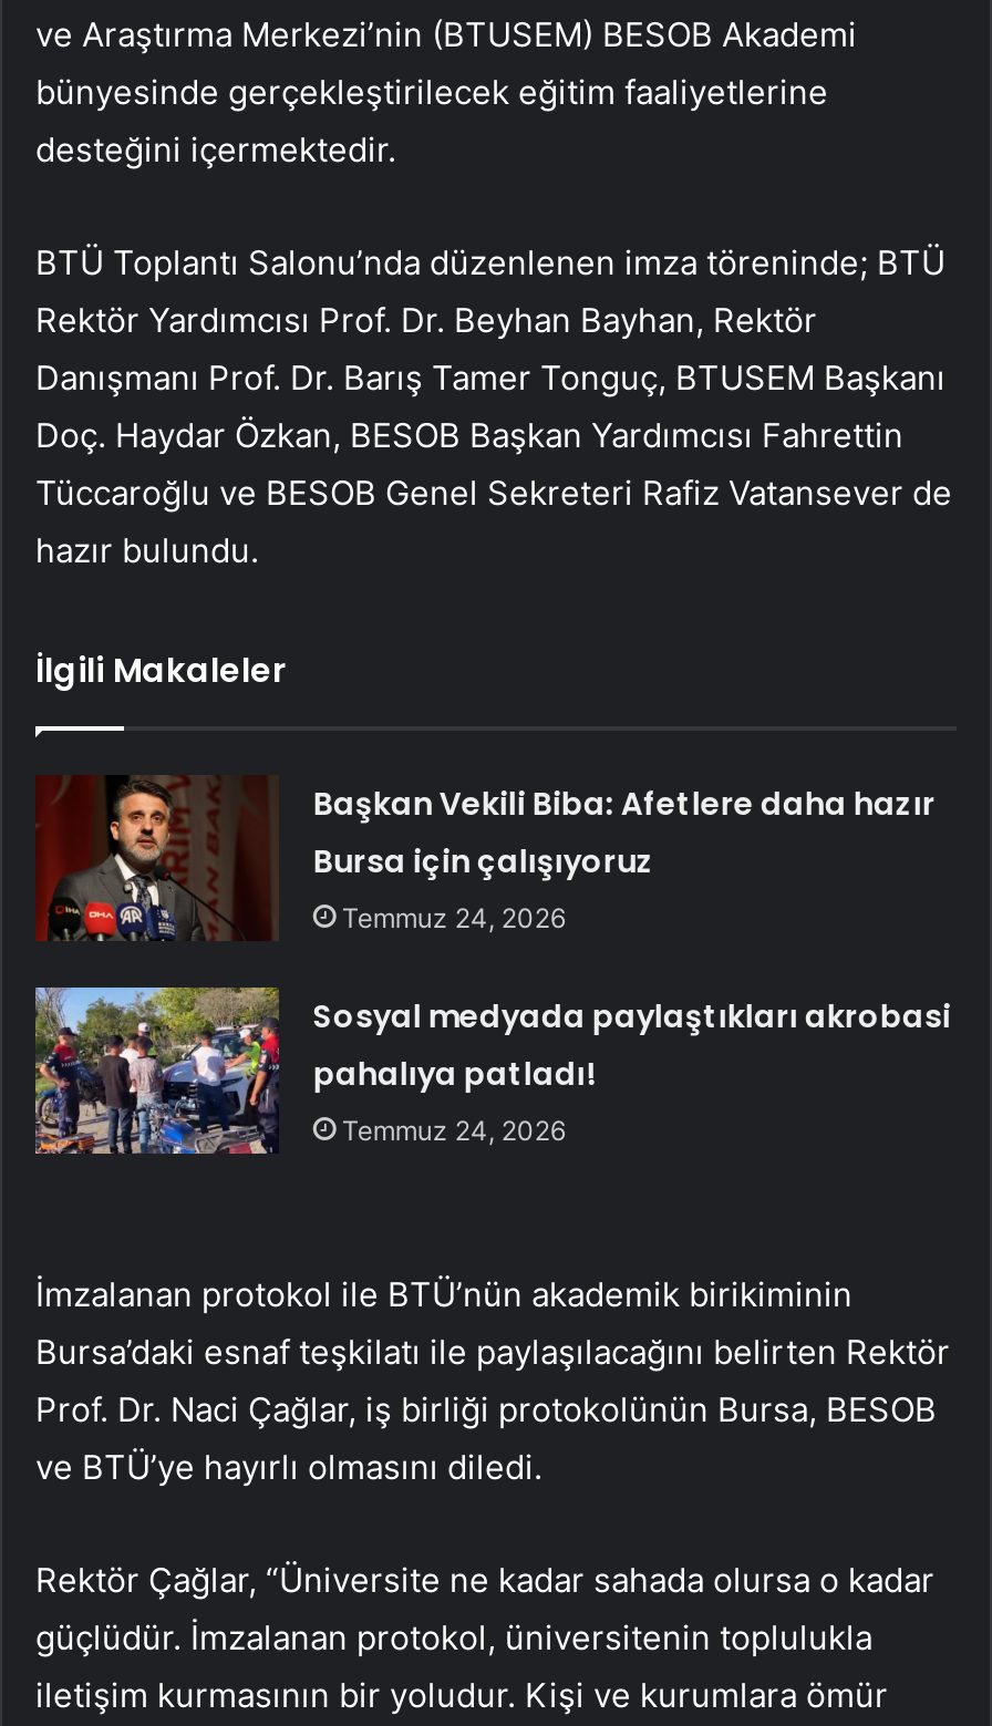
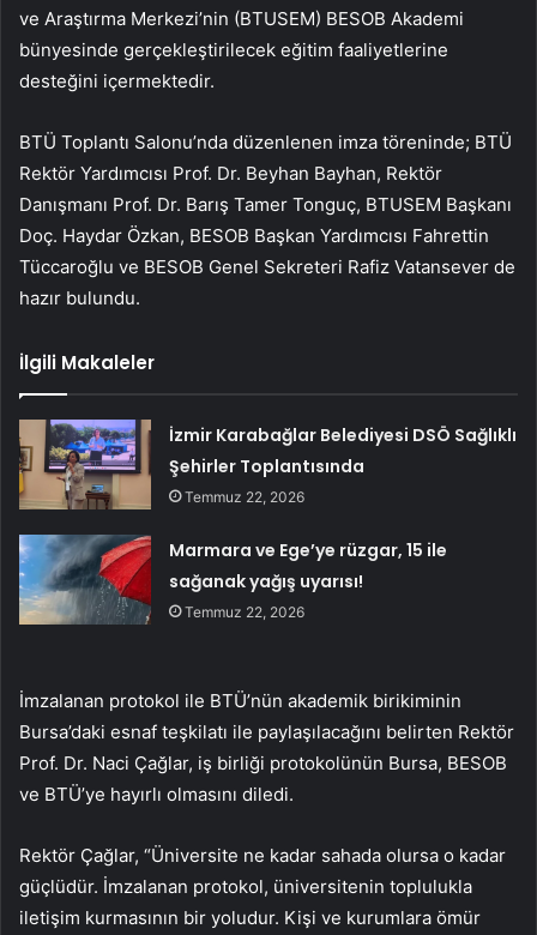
[35,773,935,941] [image] | Başkan Vekili Biba: Afetlere daha hazır | Bursa için çalışıyoruz | Temmuz 24, 2026 -> [18,418,517,511] [image] | İzmir Karabağlar Belediyesi DSÖ Sağlıklı | Şehirler Toplantısında | Temmuz 22, 2026
[33,985,951,1156] [image] | Sosyal medyada paylaştıkları akrobasi | pahalıya patladı! | Temmuz 24, 2026 -> [18,533,447,626] [image] | Marmara ve Ege’ye rüzgar, 15 ile | sağanak yağış uyarısı! | Temmuz 22, 2026

